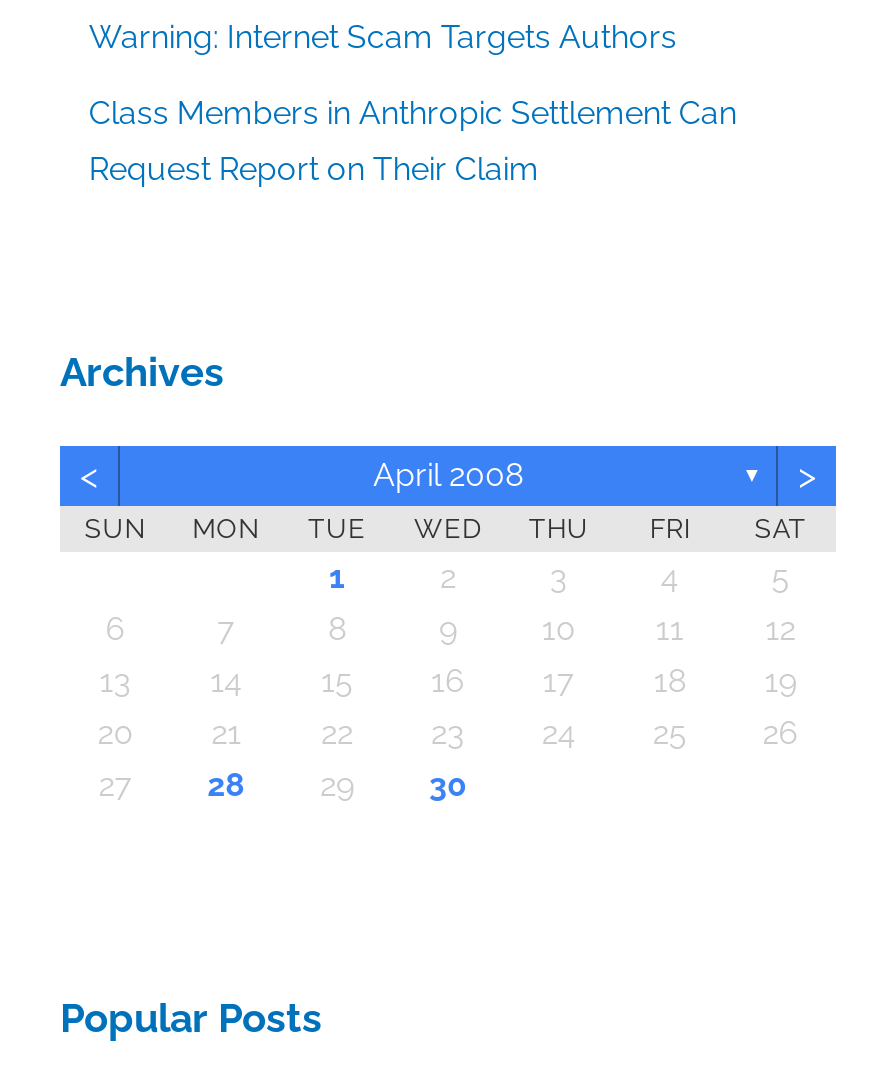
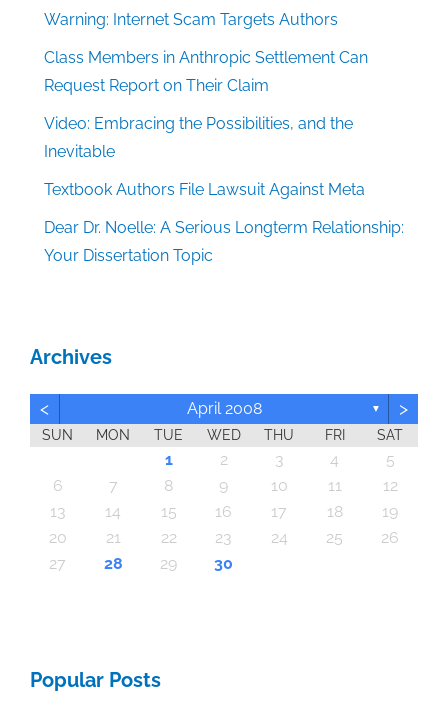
none -> [44,114,404,265] Video: Embracing the Possibilities, and the | Inevitable | Textbook Authors File Lawsuit Against Meta | Dear Dr. Noelle: A Serious Longterm Relationship: | Your Dissertation Topic

